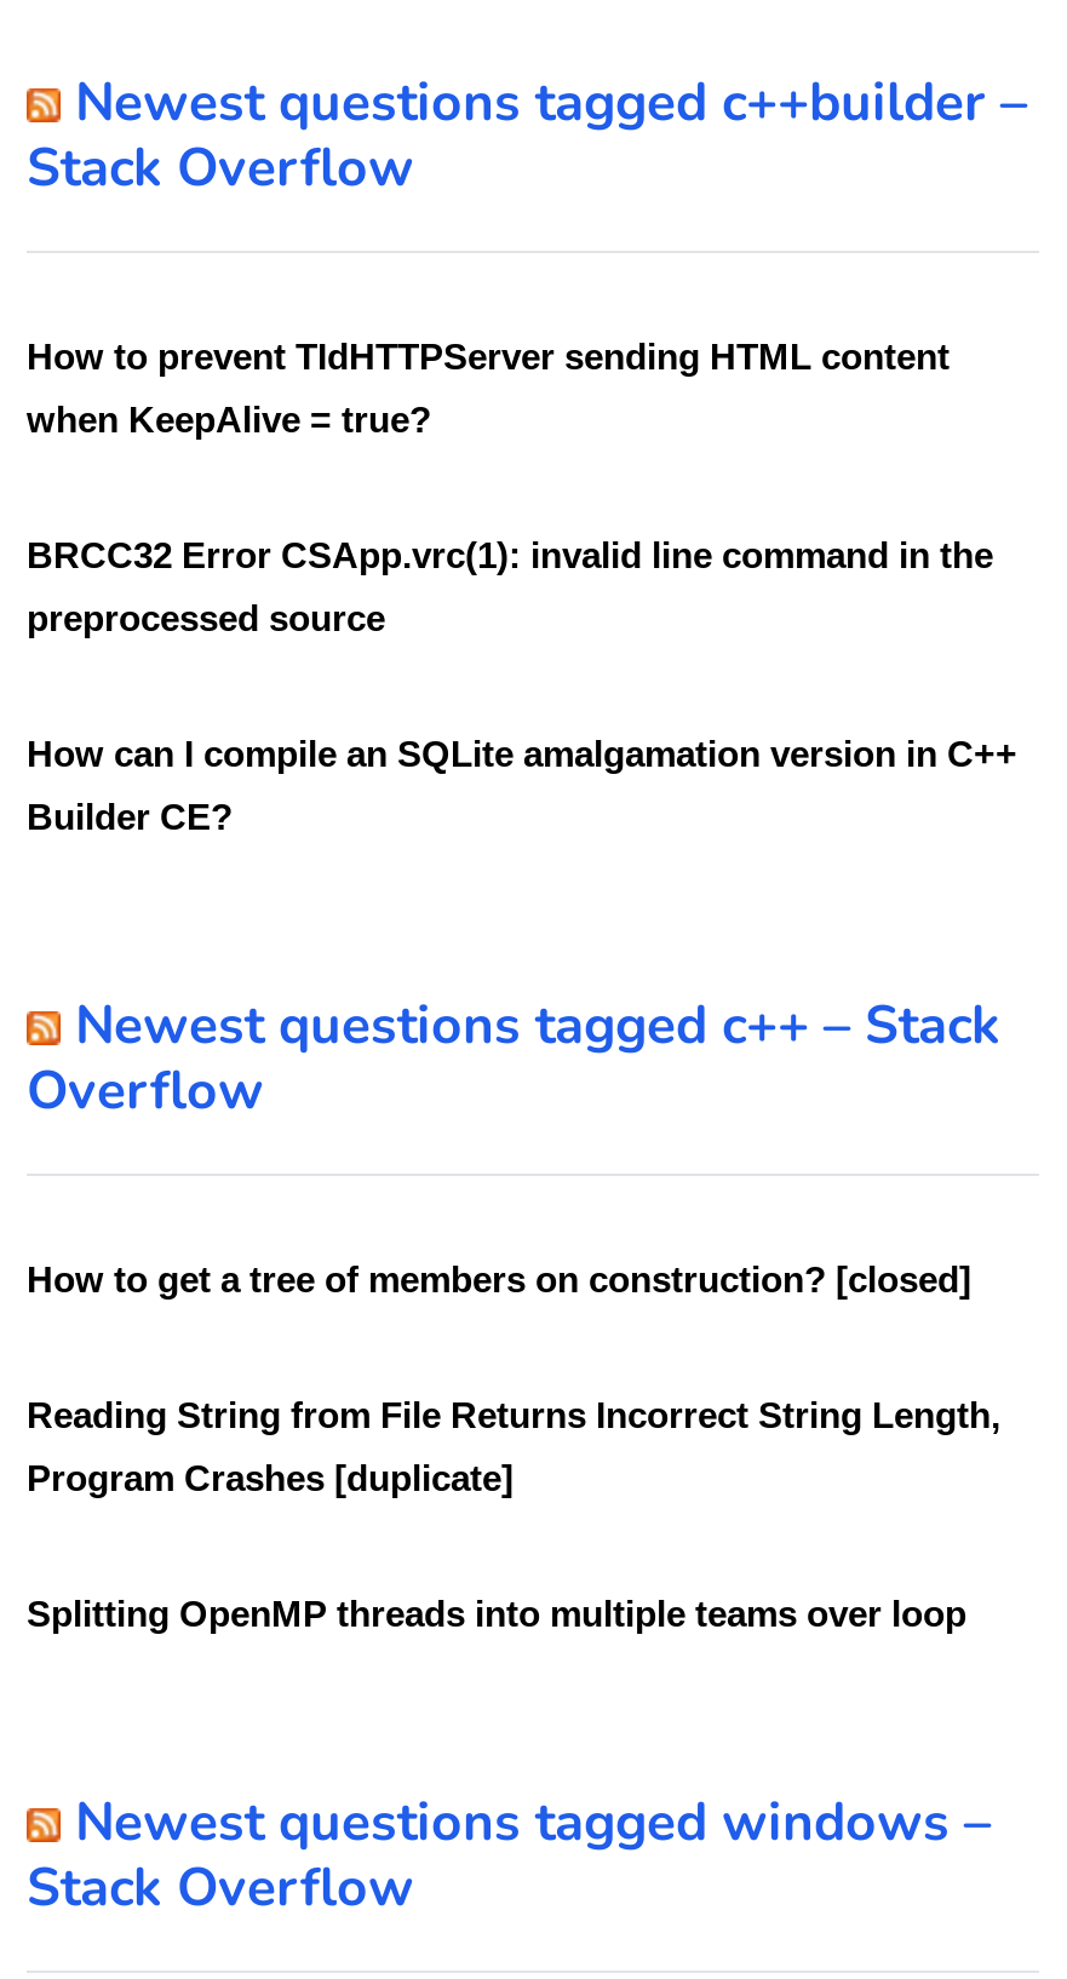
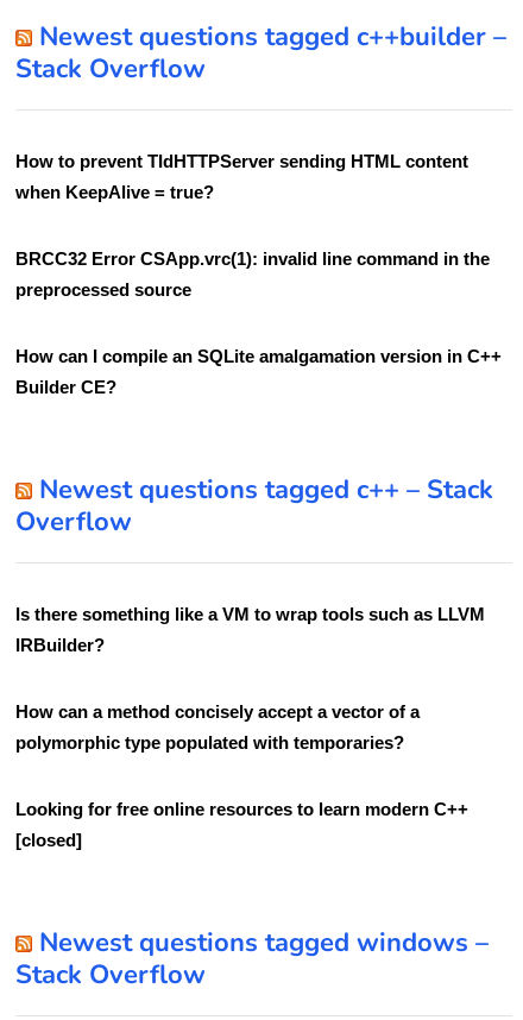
[27,1258,1000,1633] How to get a tree of members on construction? [closed] | Reading String from File Returns Incorrect String Length, | Program Crashes [duplicate] | Splitting OpenMP threads into multiple teams over loop -> [15,604,485,850] Is there something like a VM to wrap tools such as LLVM | IRBuilder? | How can a method concisely accept a vector of a | polymorphic type populated with temporaries? | Looking for free online resources to learn modern C++ | [closed]

